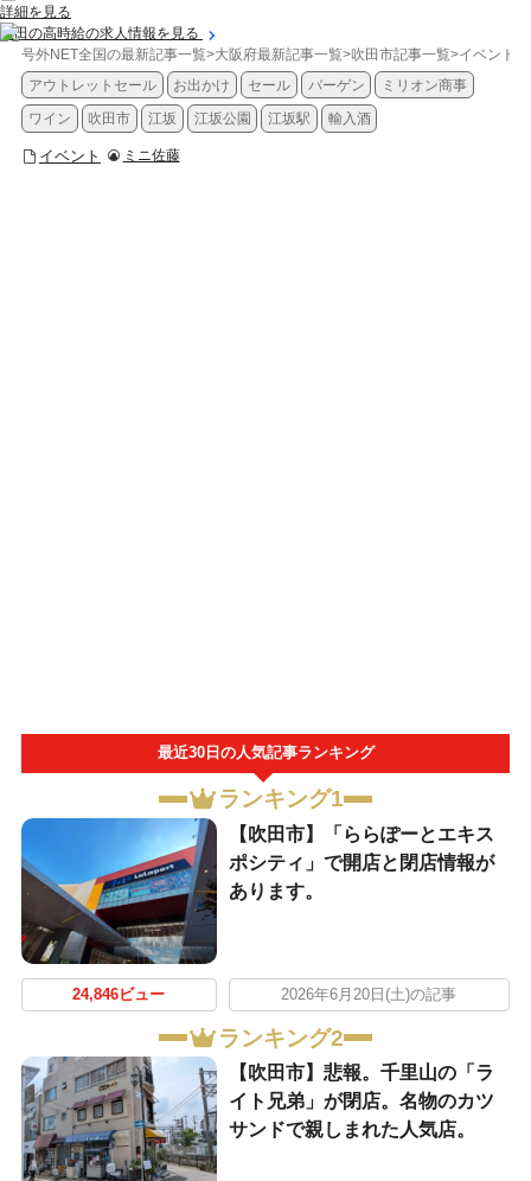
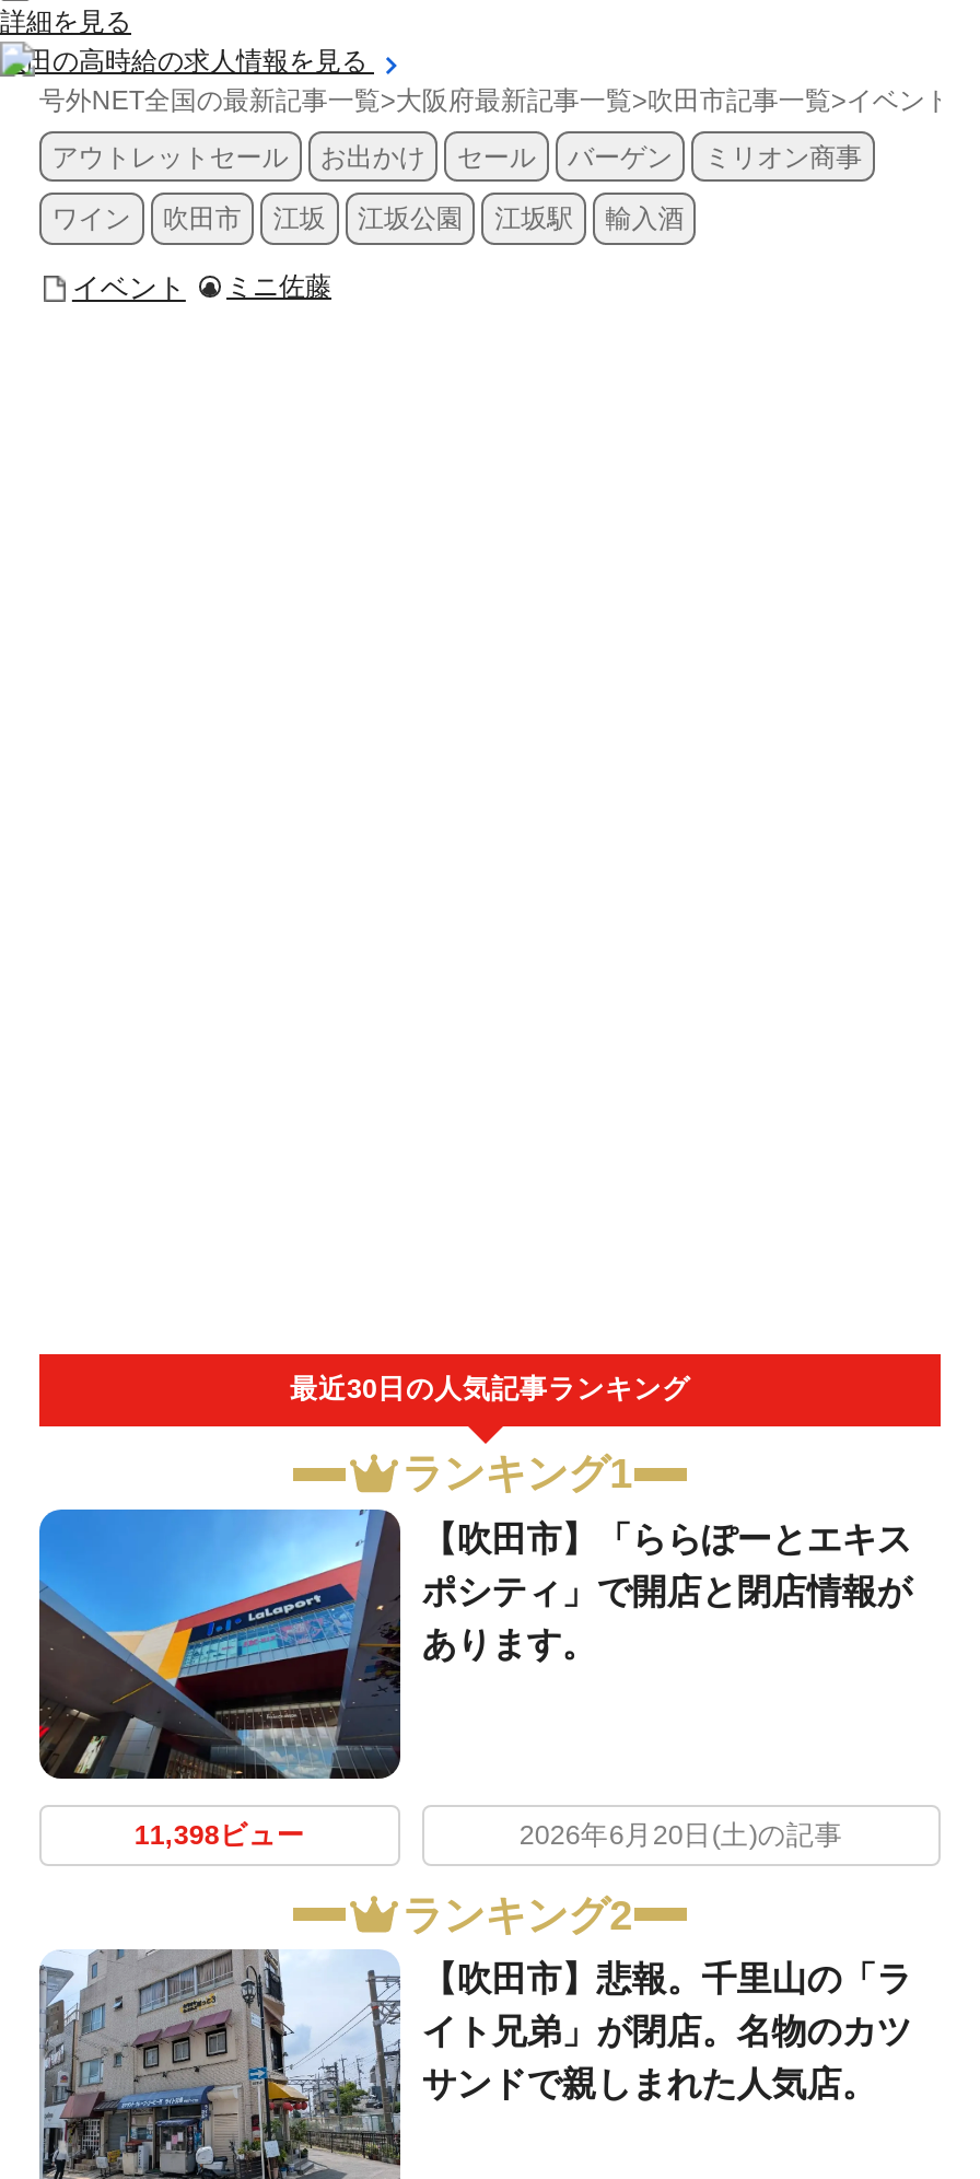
[73,987,165,1004] 24,846ビュー -> [134,1821,305,1852] 11,398ビュー

